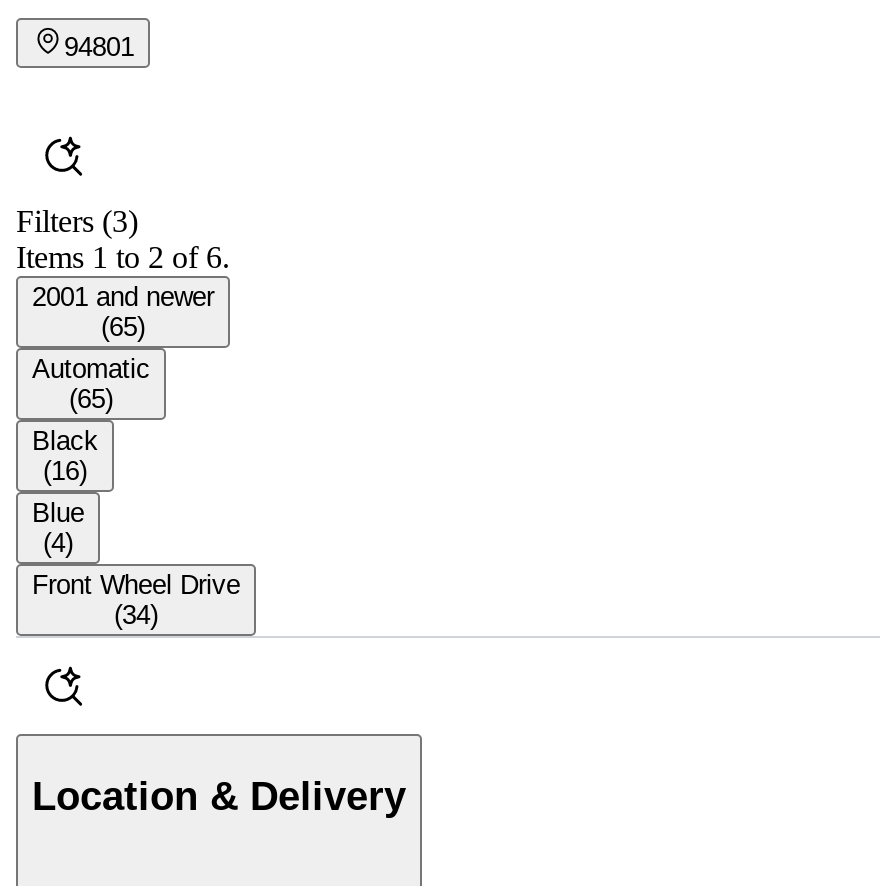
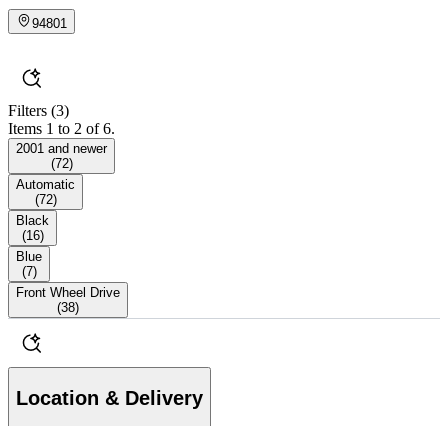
[101,312,145,342] (65) -> [50,156,72,171] (72)
[69,384,113,414] (65) -> [34,192,56,207] (72)
[43,528,73,558] (4) -> [21,264,36,279] (7)
[114,600,158,630] (34) -> [57,300,79,315] (38)

